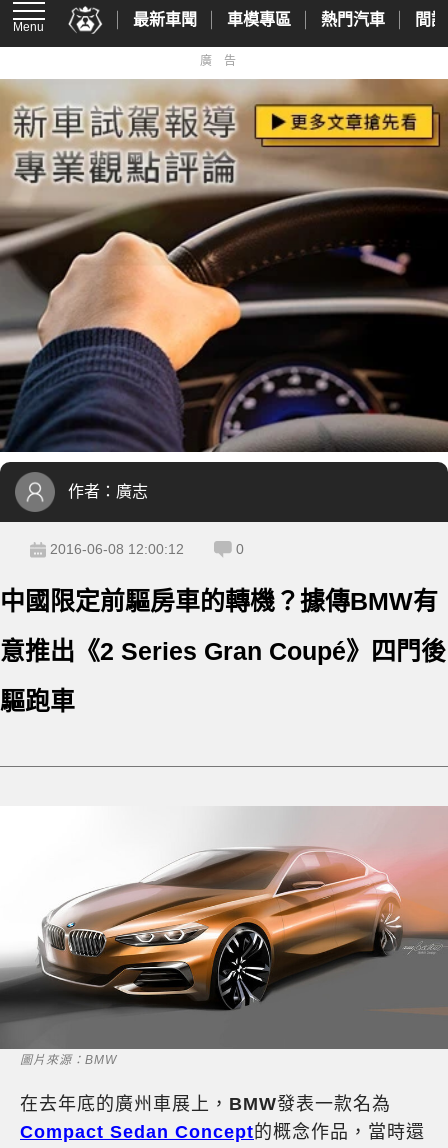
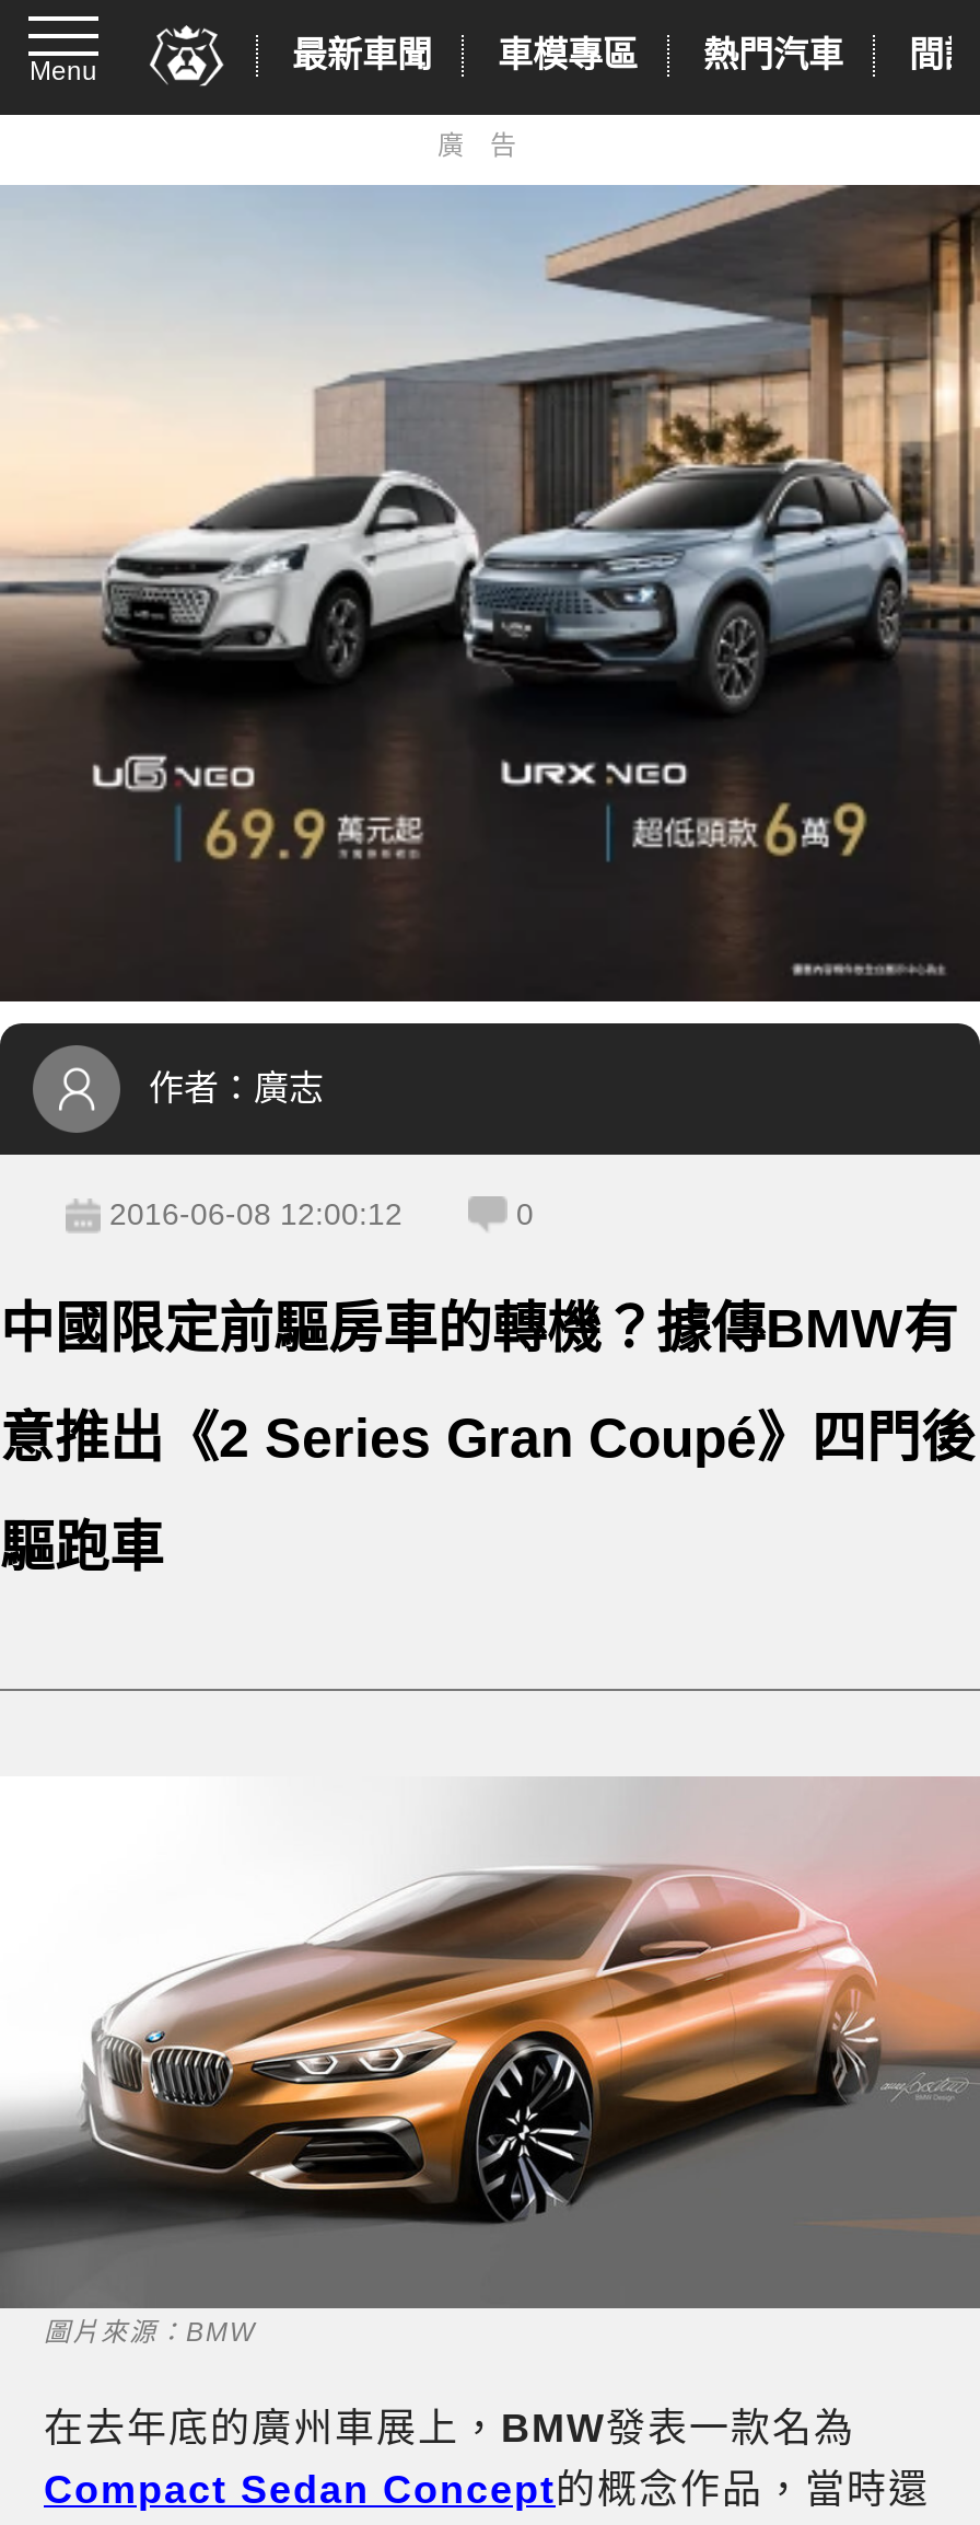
[3,78,445,452] [image] -> [7,183,973,1001] [image]

